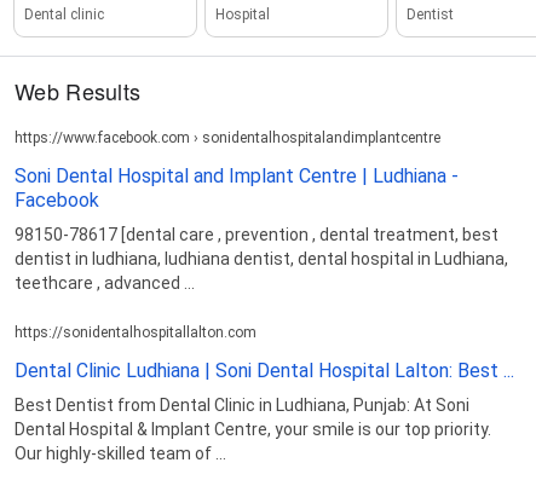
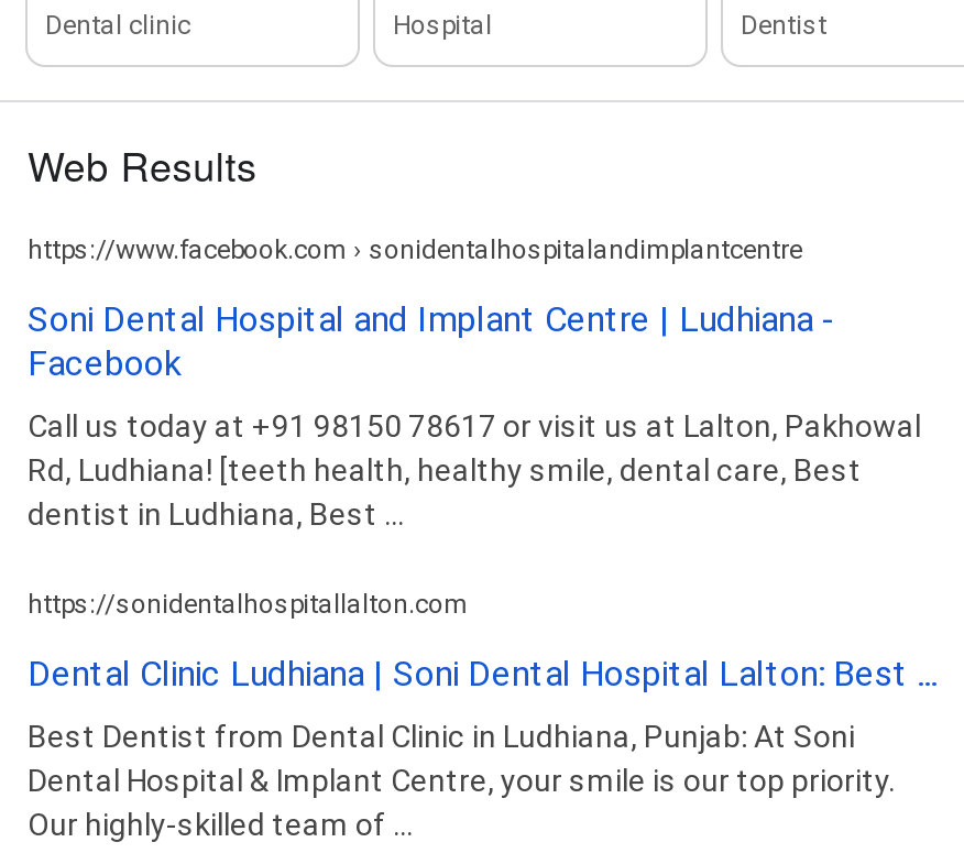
[15,225,508,292] 98150-78617 [dental care , prevention , dental treatment, best | dentist in ludhiana, ludhiana dentist, dental hospital in Ludhiana, | teethcare , advanced ... -> [28,408,921,531] Call us today at +91 98150 78617 or visit us at Lalton, Pakhowal | Rd, Ludhiana! [teeth health, healthy smile, dental care, Best | dentist in Ludhiana, Best ...

